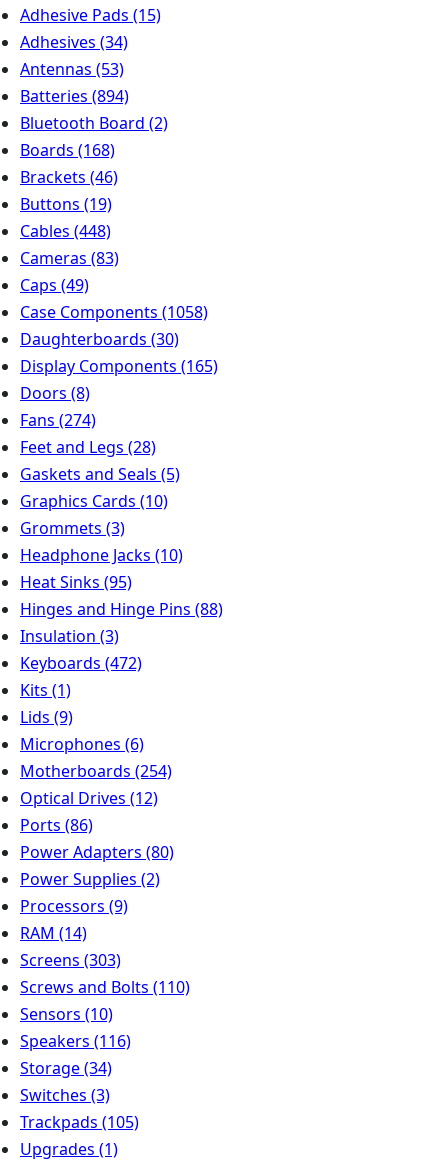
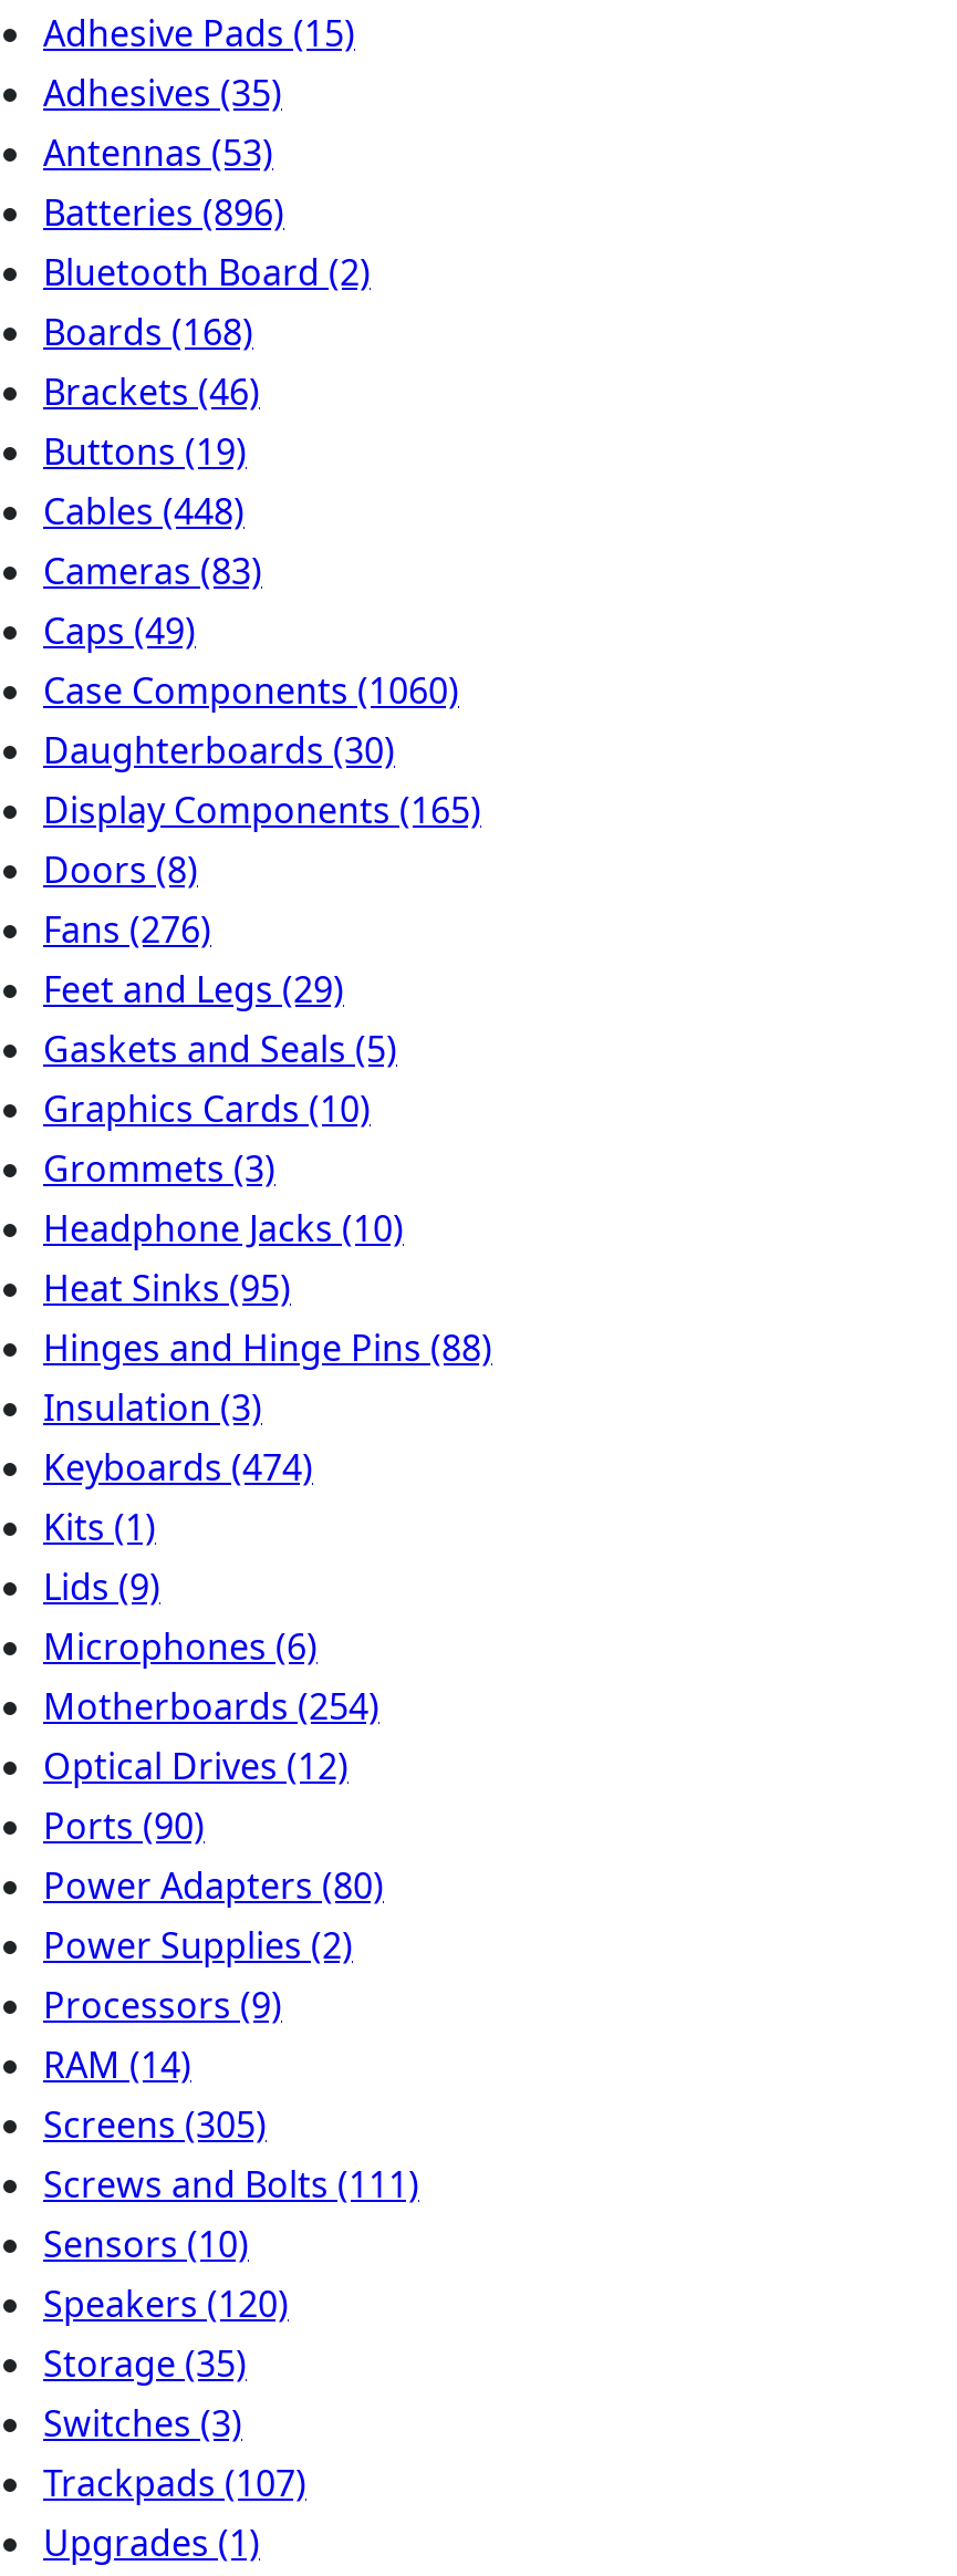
[20,31,128,53] Adhesives (34) -> [43,69,282,118] Adhesives (35)
[20,85,129,107] Batteries (894) -> [43,188,284,237] Batteries (896)
[20,301,208,323] Case Components (1058) -> [43,666,459,715] Case Components (1060)
[20,409,96,431] Fans (274) -> [43,905,211,954] Fans (276)
[20,436,156,458] Feet and Legs (28) -> [43,965,344,1014] Feet and Legs (29)
[20,652,142,674] Keyboards (472) -> [43,1443,313,1492] Keyboards (474)
[20,814,93,836] Ports (86) -> [43,1802,205,1850] Ports (90)
[20,949,121,971] Screens (303) -> [43,2100,267,2149] Screens (305)
[20,976,190,998] Screws and Bolts (110) -> [43,2160,419,2209] Screws and Bolts (111)
[20,1030,131,1052] Speakers (116) -> [43,2280,289,2328] Speakers (120)
[20,1057,112,1079] Storage (34) -> [43,2339,247,2388] Storage (35)
[20,1111,139,1133] Trackpads (105) -> [43,2459,306,2508] Trackpads (107)

